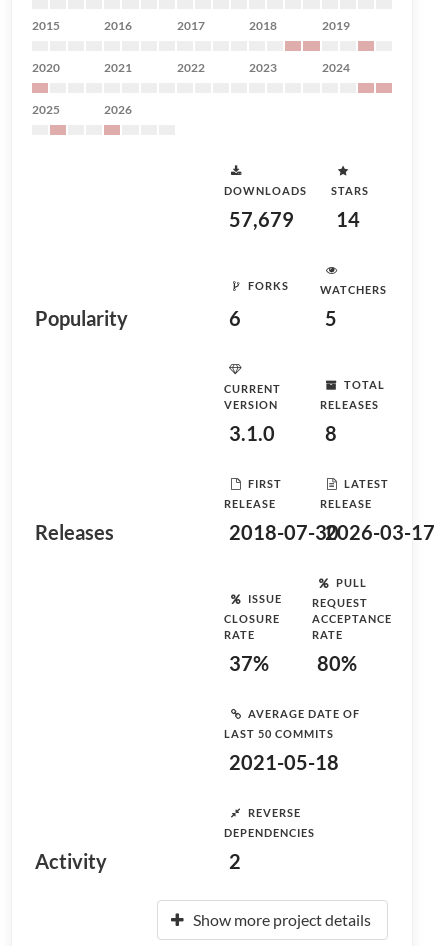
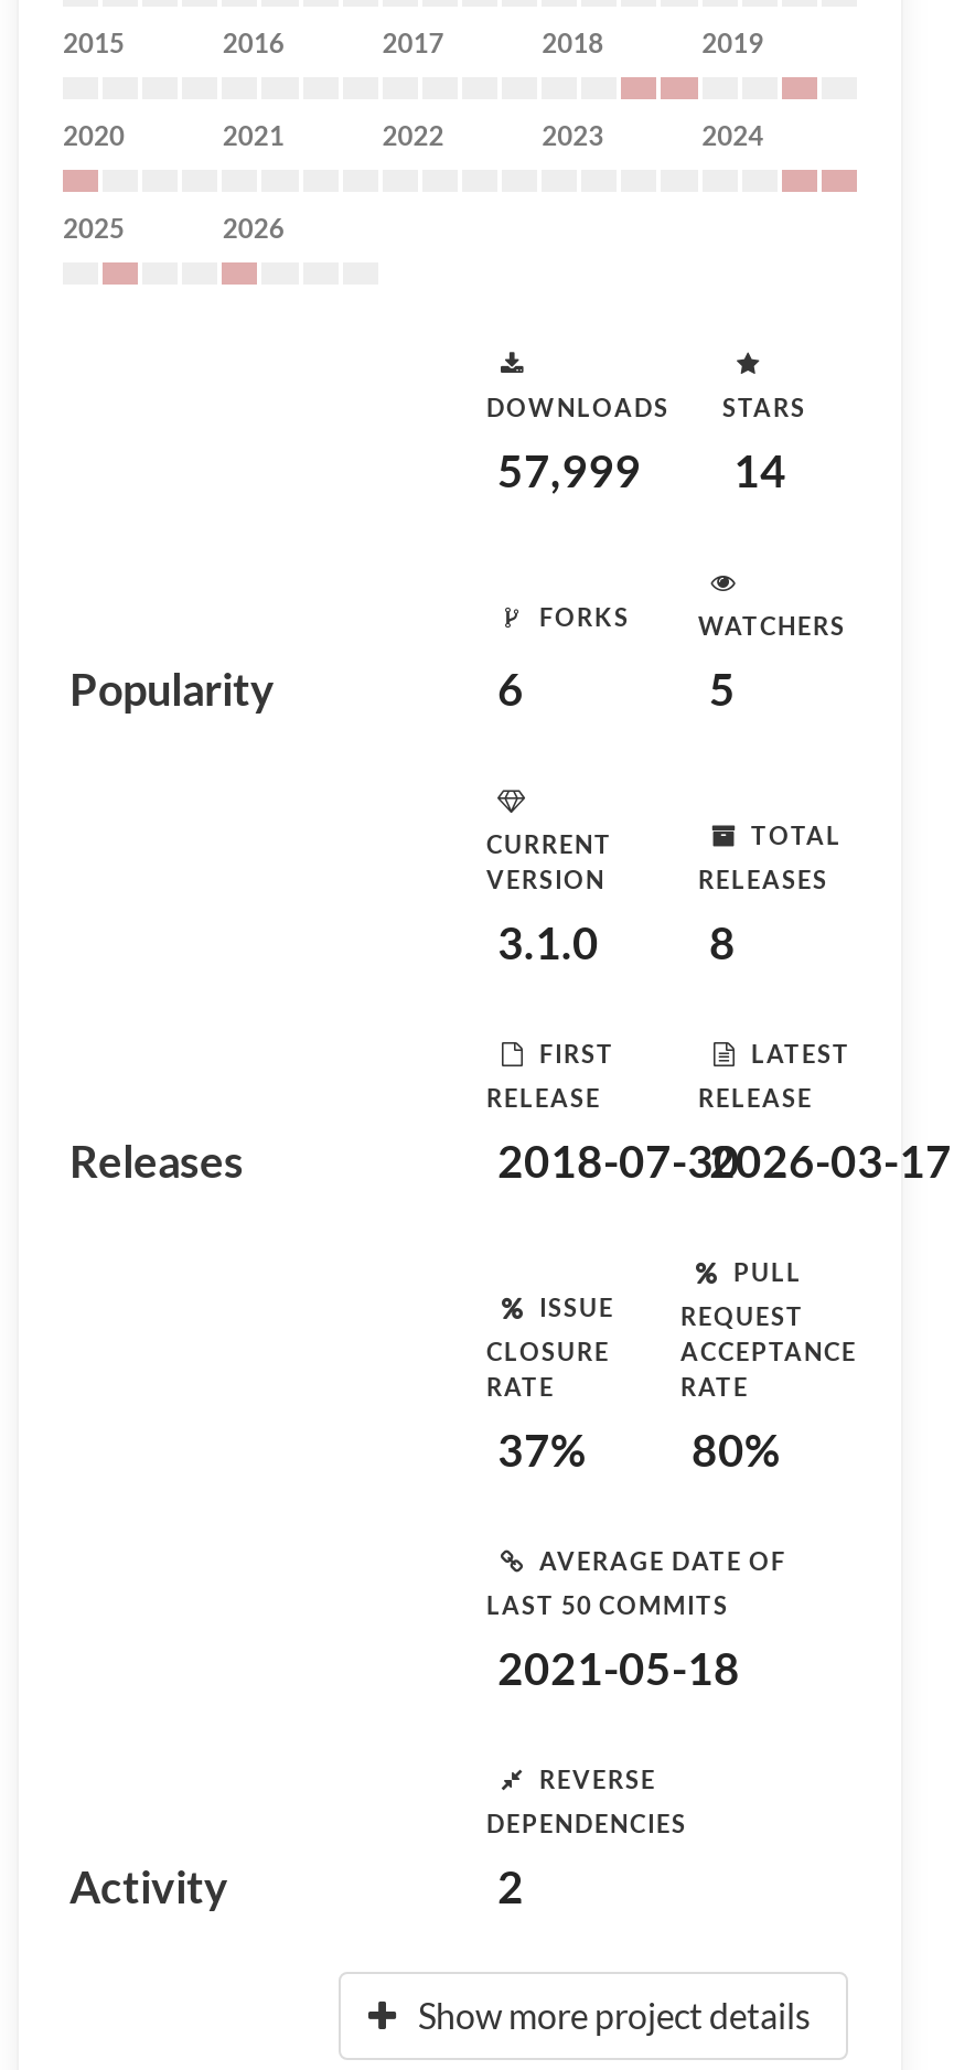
[229,207,360,231] 57,679 14 -> [497,443,786,496] 57,999 14

